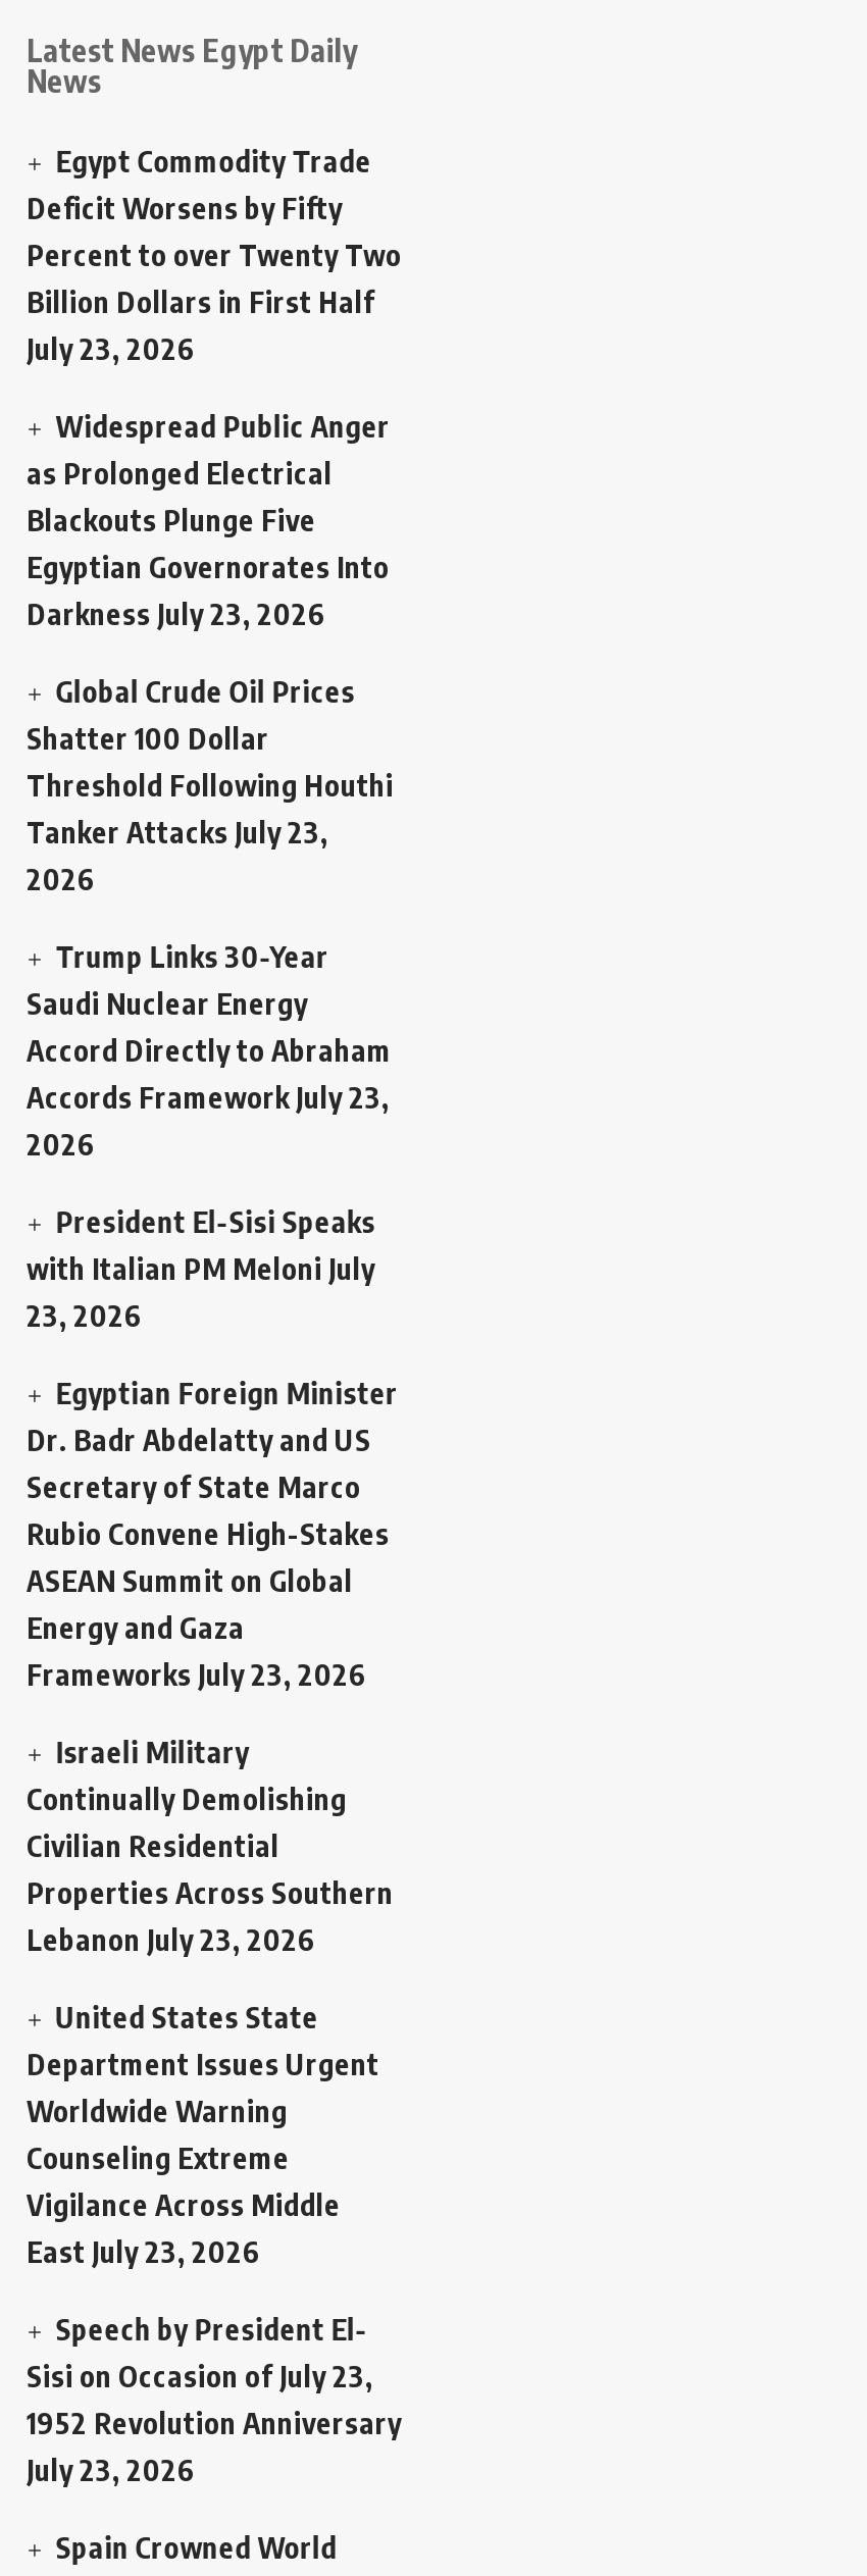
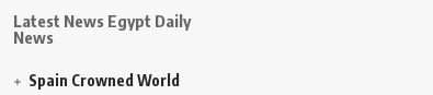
[27,145,402,2488] Egypt Commodity Trade | Deficit Worsens by Fifty | Percent to over Twenty Two | Billion Dollars in First Half | July 23, 2026 | Widespread Public Anger | as Prolonged Electrical | Blackouts Plunge Five | Egyptian Governorates Into | Darkness July 23, 2026 | Global Crude Oil Prices | Shatter 100 Dollar | Threshold Following Houthi | Tanker Attacks July 23, | 2026 | Trump Links 30-Year | Saudi Nuclear Energy | Accord Directly to Abraham | Accords Framework July 23, | 2026 | President El-Sisi Speaks | with Italian PM Meloni July | 23, 2026 | Egyptian Foreign Minister | Dr. Badr Abdelatty and US | Secretary of State Marco | Rubio Convene High-Stakes | ASEAN Summit on Global | Energy and Gaza | Frameworks July 23, 2026 | Israeli Military | Continually Demolishing | Civilian Residential | Properties Across Southern | Lebanon July 23, 2026 | United States State | Department Issues Urgent | Worldwide Warning | Counseling Extreme | Vigilance Across Middle | East July 23, 2026 | Speech by President El- | Sisi on Occasion of July 23, | 1952 Revolution Anniversary | July 23, 2026 -> none

